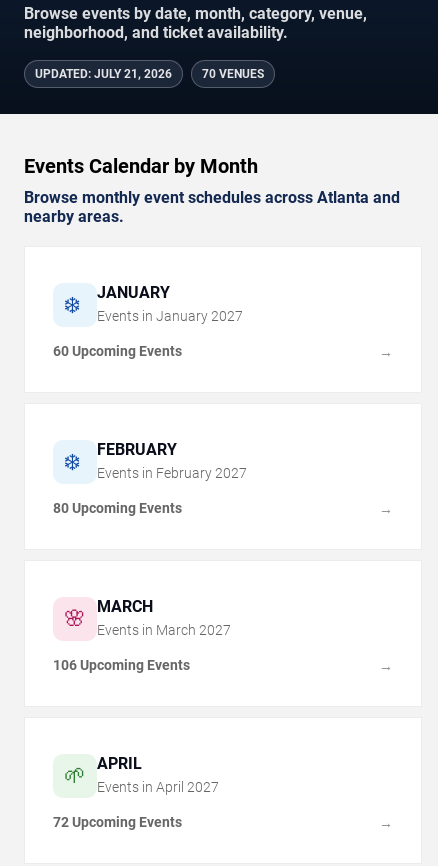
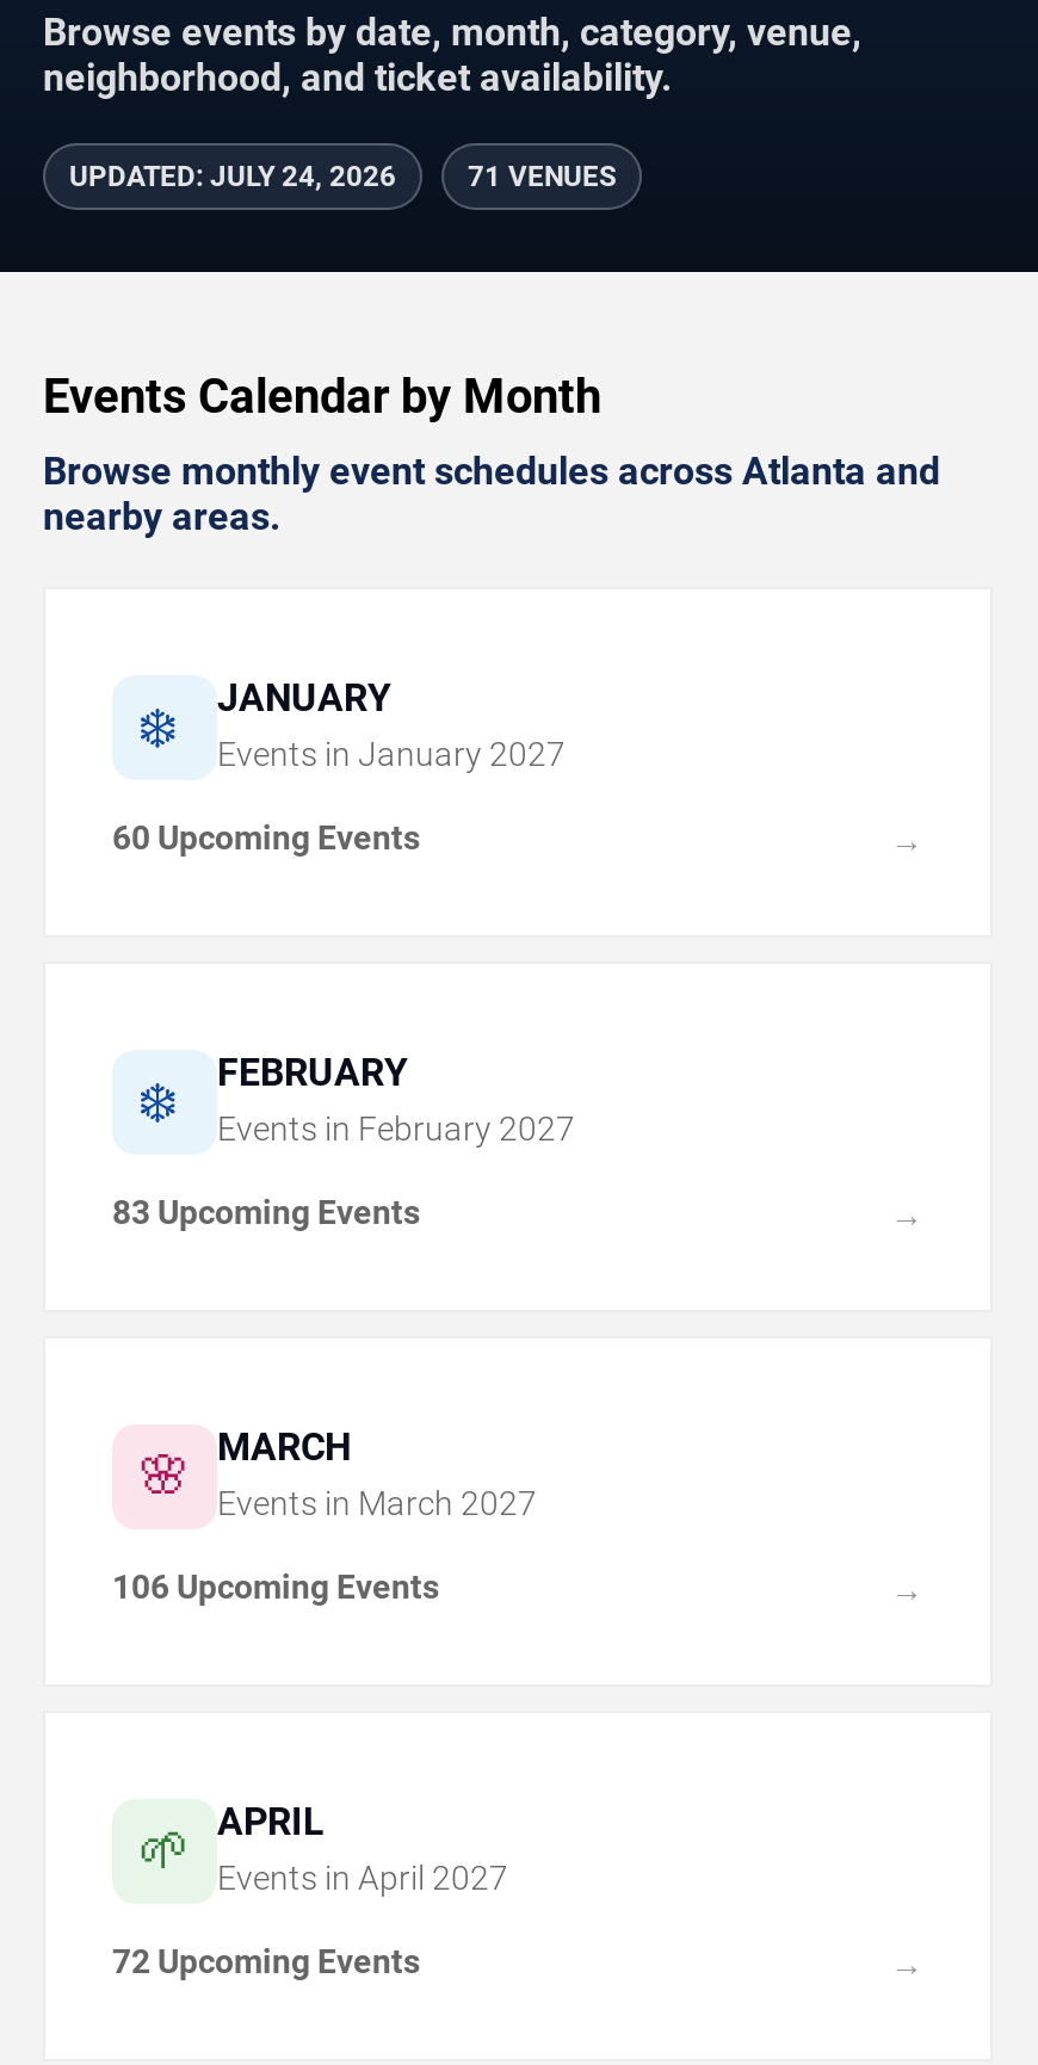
[35,67,172,81] UPDATED: JULY 21, 2026 -> [69,161,396,194] UPDATED: JULY 24, 2026
[202,67,264,81] 70 VENUES -> [468,161,616,194] 71 VENUES
[53,500,182,516] 80 Upcoming Events -> [112,1194,420,1232] 83 Upcoming Events

